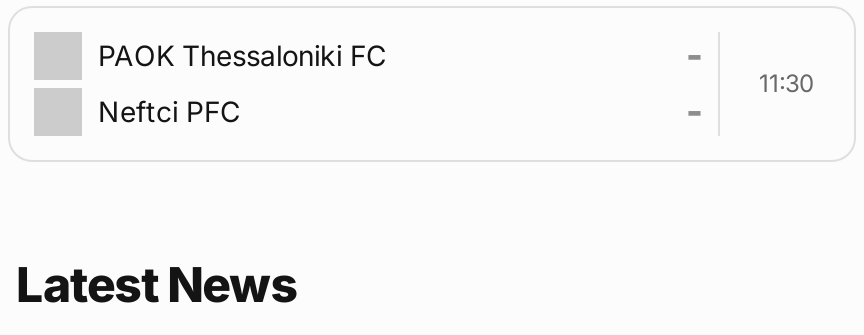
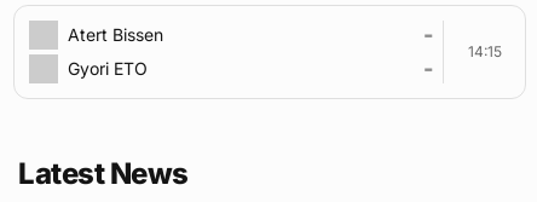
[98,37,386,71] PAOK Thessaloniki FC -> [68,24,163,44] Atert Bissen
[759,67,815,97] 11:30 -> [467,42,501,60] 14:15
[98,93,240,127] Neftci PFC -> [68,57,148,78] Gyori ETO

